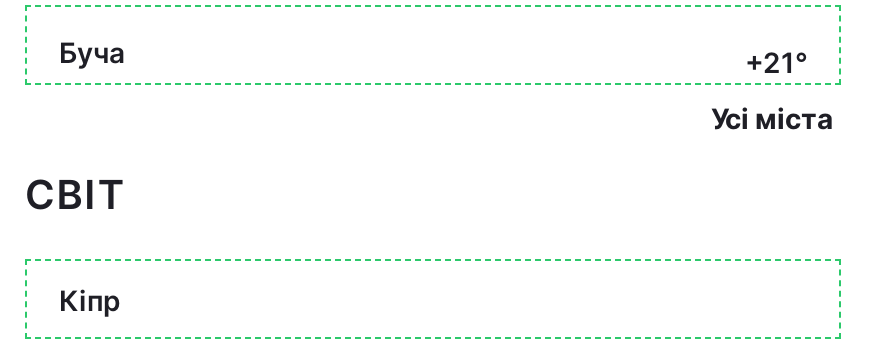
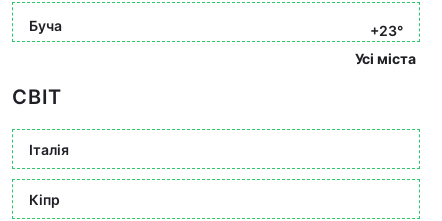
[745,45,807,79] +21° -> [370,22,403,39] +23°
none -> [29,140,69,157] Італія

